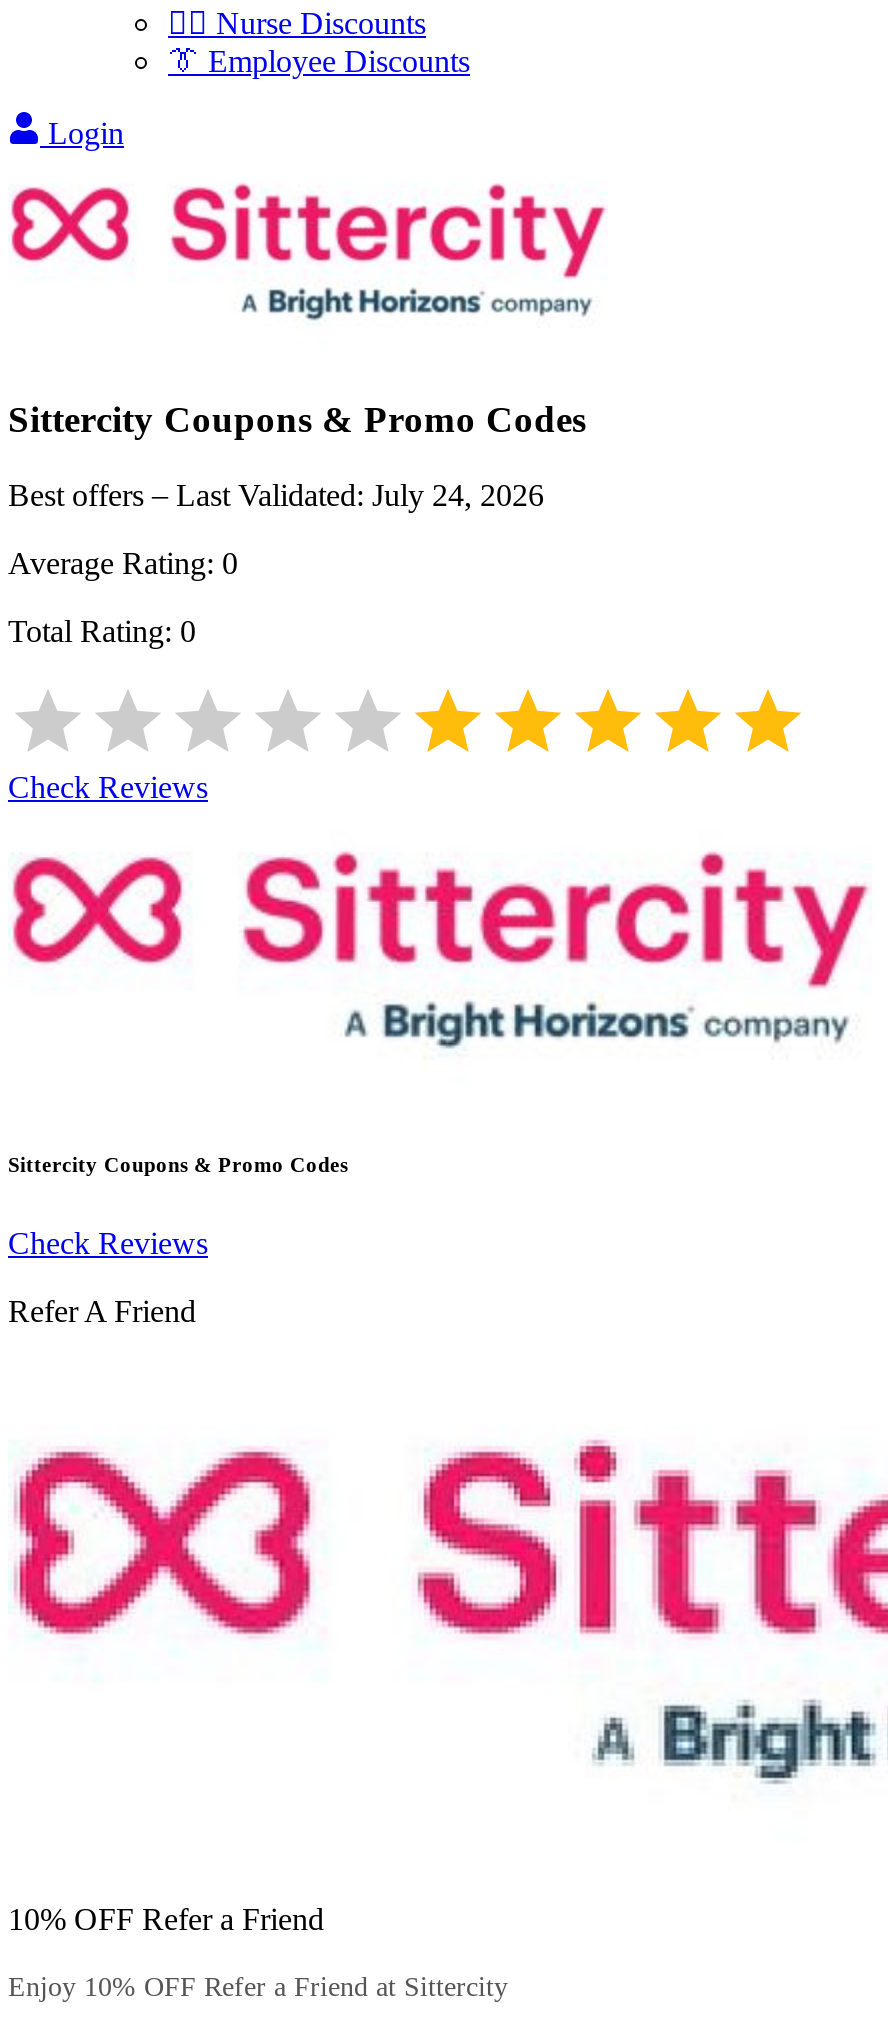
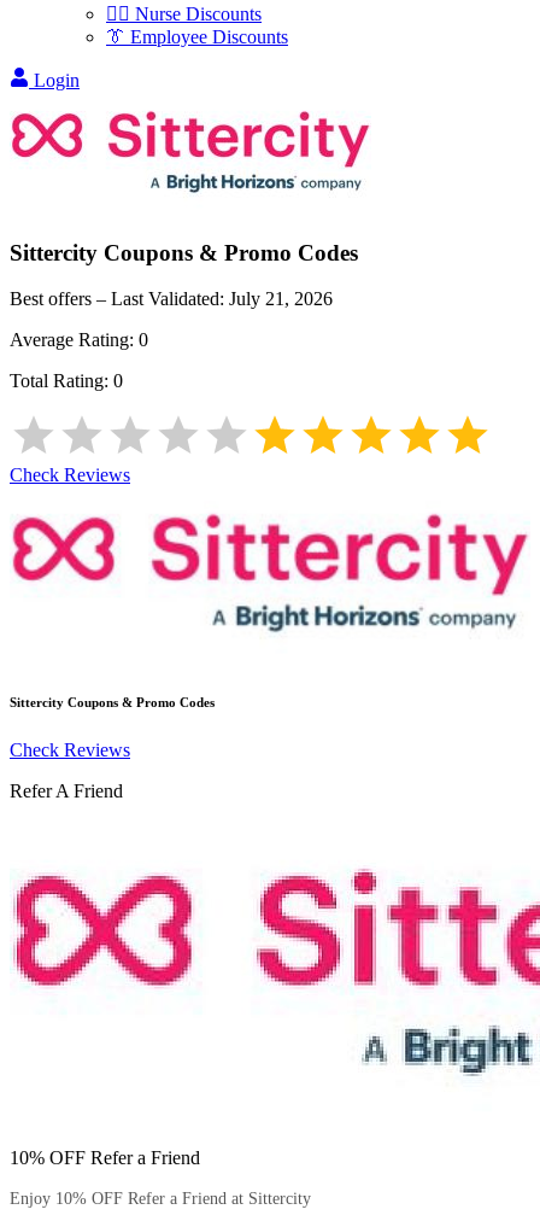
[8,479,544,513] Best offers – Last Validated: July 24, 2026 -> [10,289,333,309] Best offers – Last Validated: July 21, 2026

